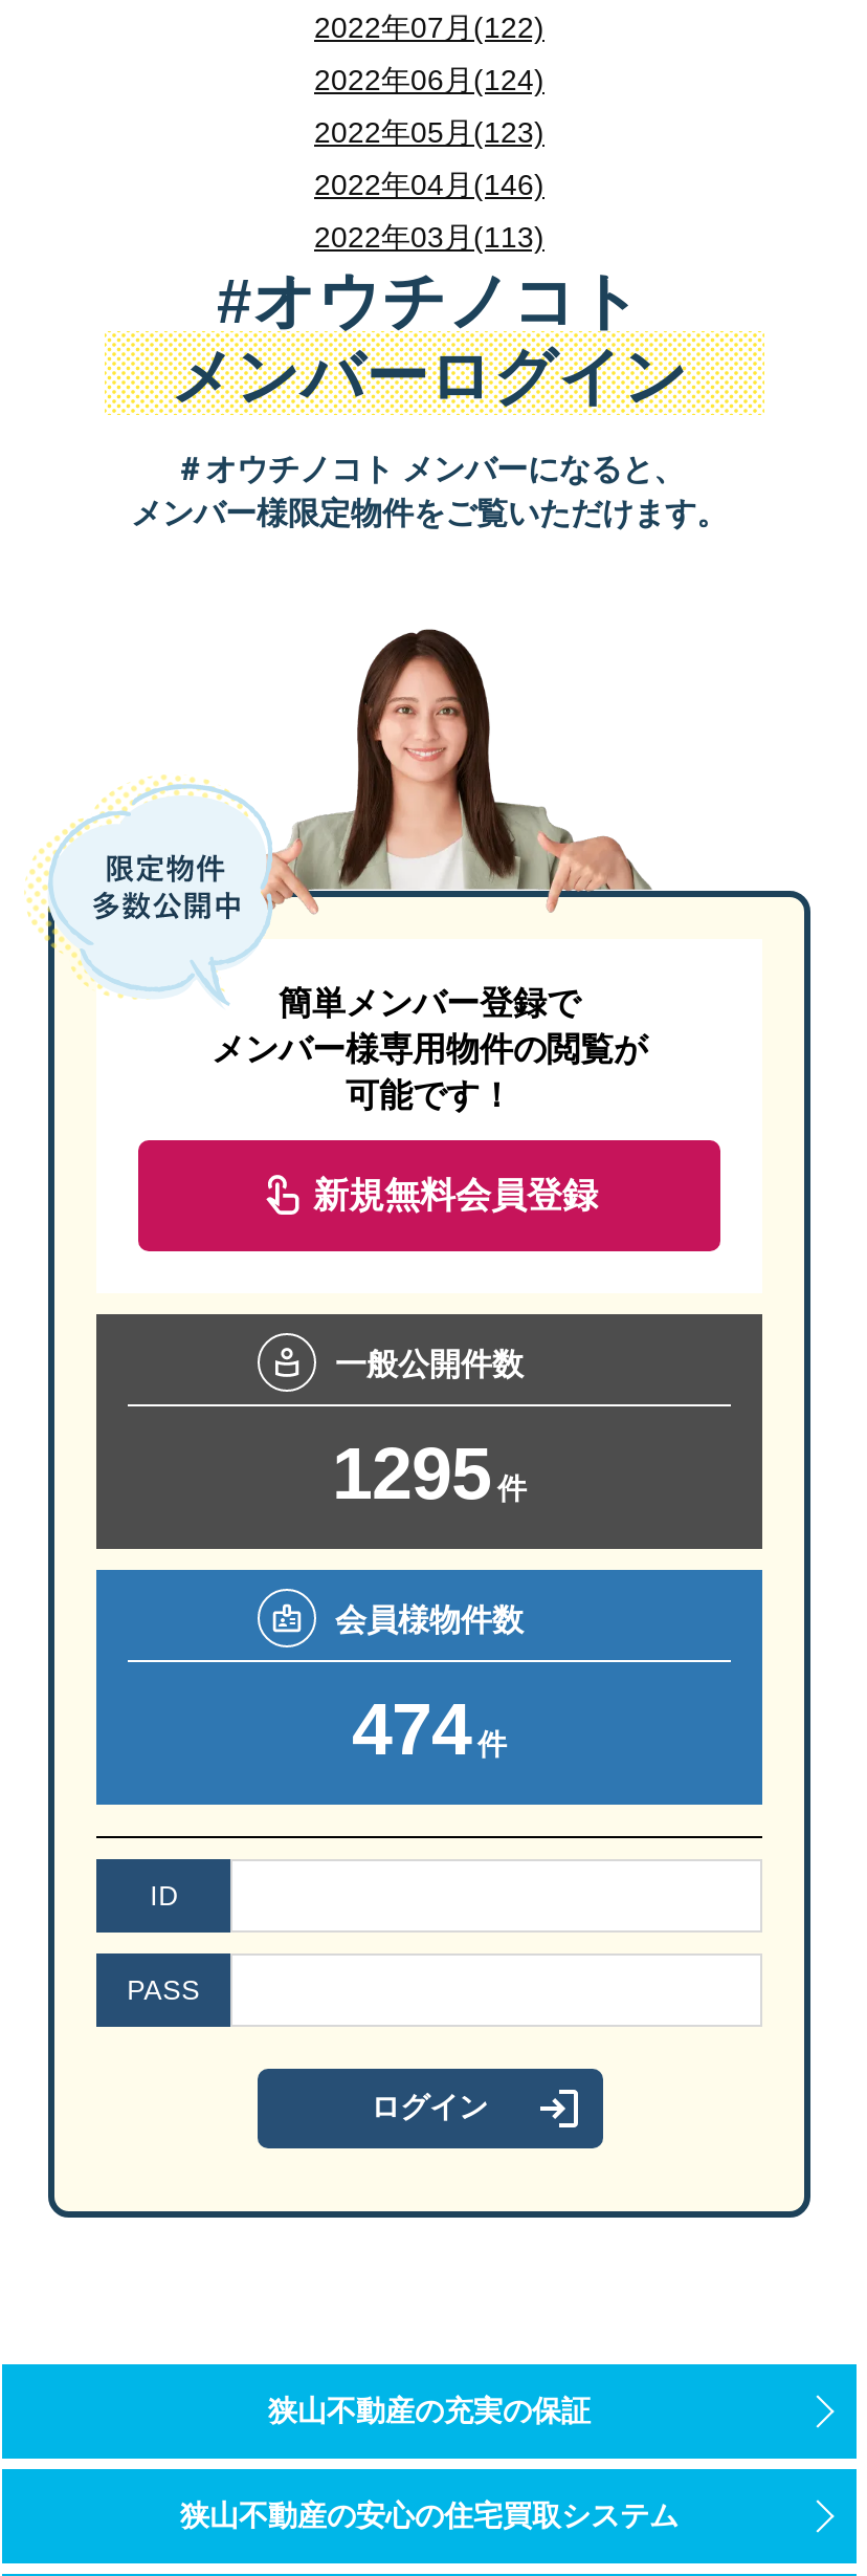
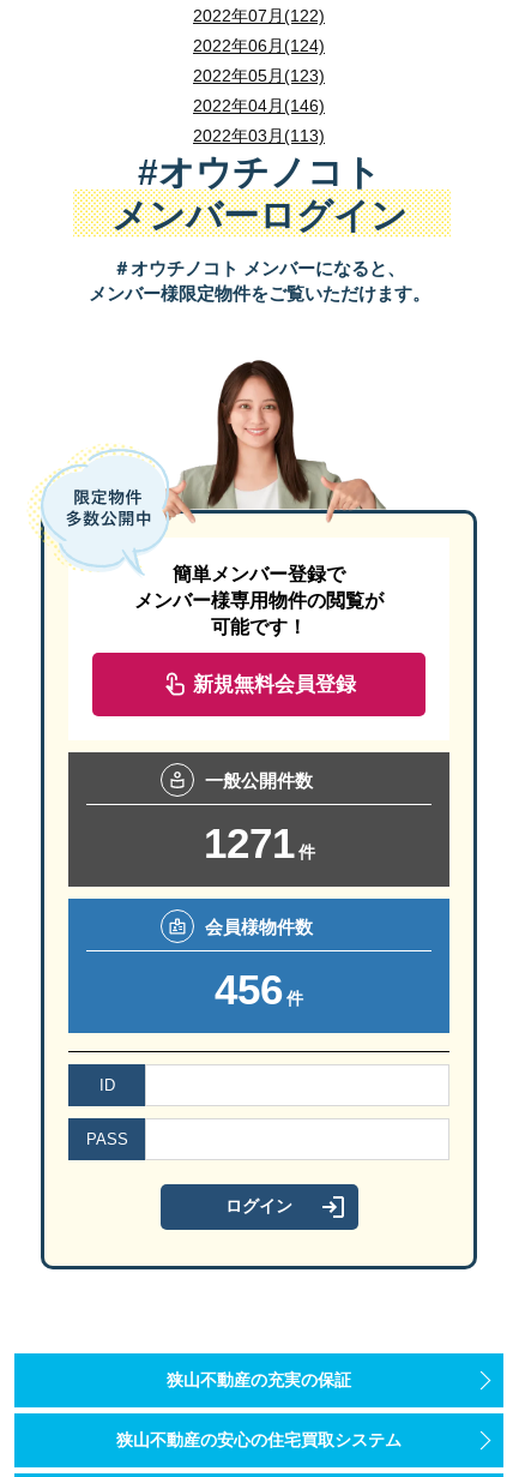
[332,1431,527,1513] 1295 件 -> [203,819,315,866] 1271 件
[352,1687,507,1769] 474 件 -> [215,966,303,1012] 456 件

